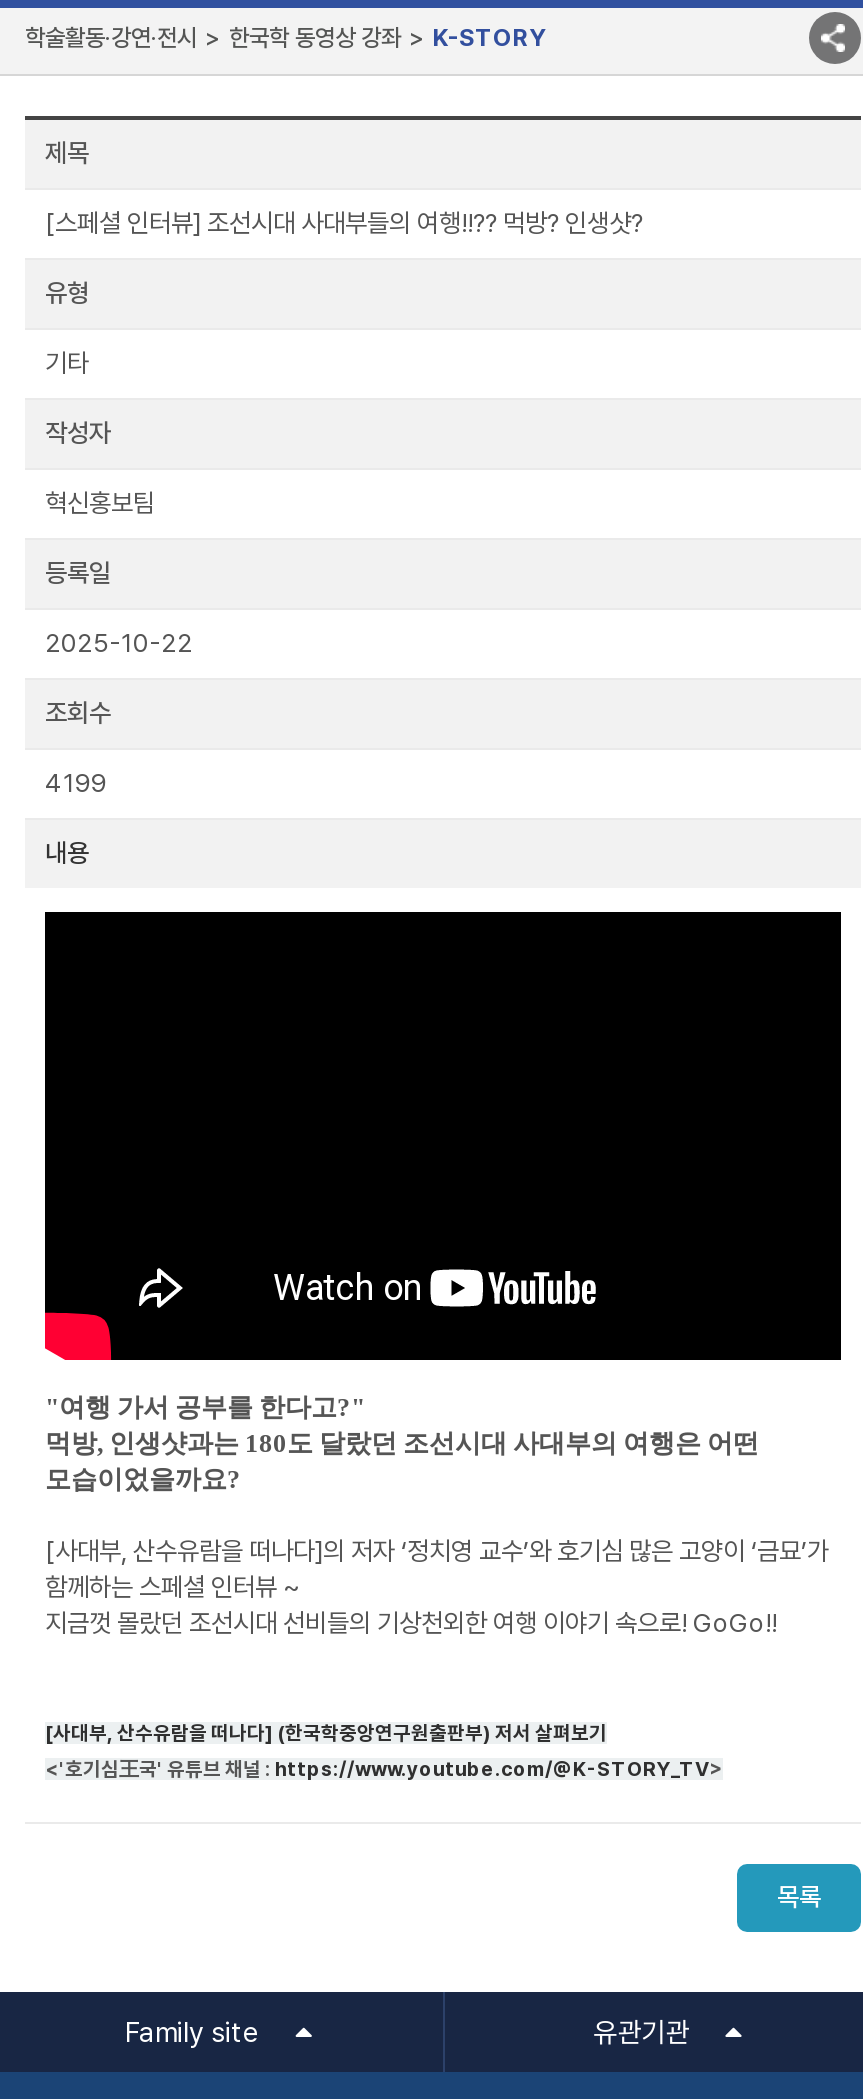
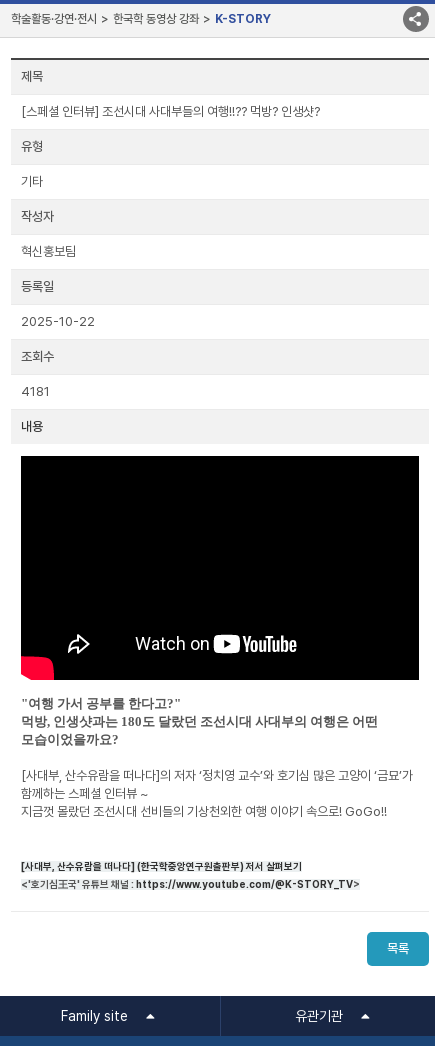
[45,768,107,798] 4199 -> [21,384,50,399] 4181

